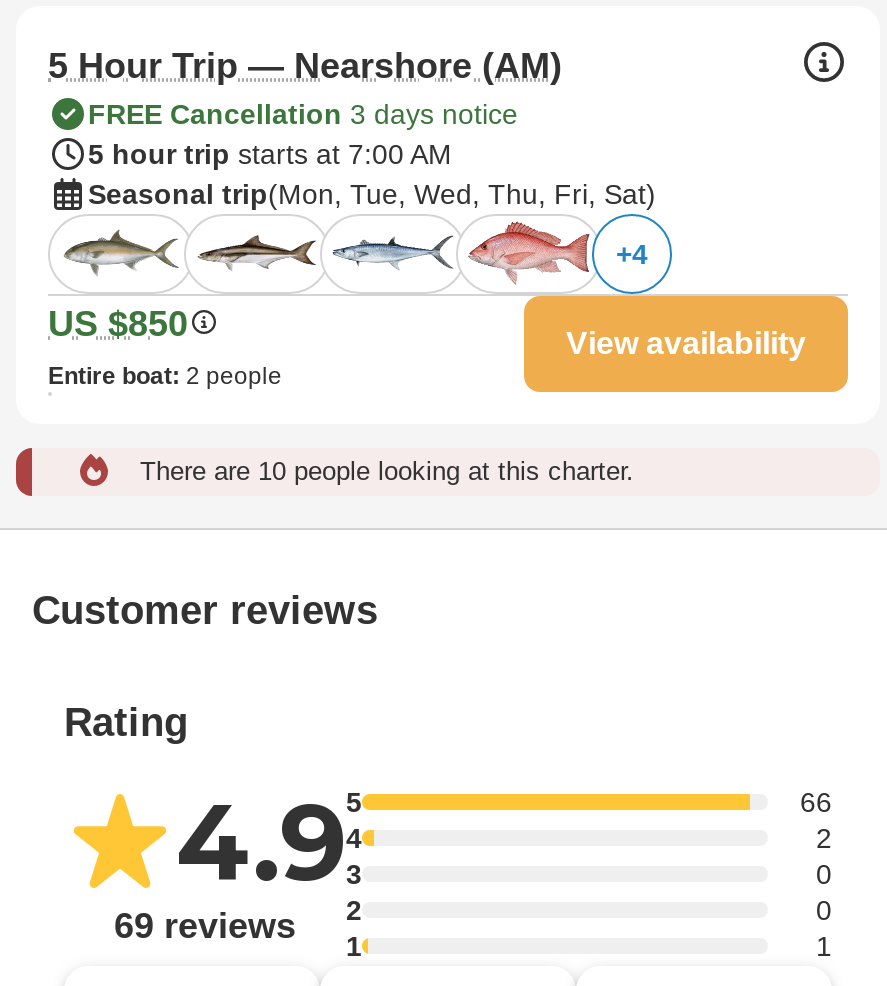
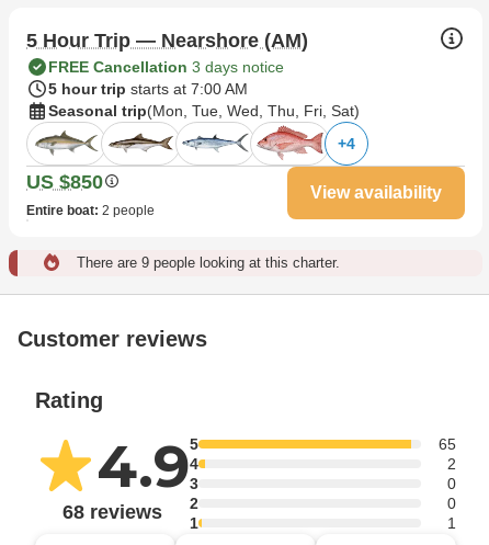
[140,455,634,485] There are 10 people looking at this charter. -> [77,254,340,270] There are 9 people looking at this charter.
[800,785,832,817] 66 -> [439,435,456,452] 65
[114,893,362,961] 69 reviews 2 1 -> [62,494,198,531] 68 reviews 2 1

